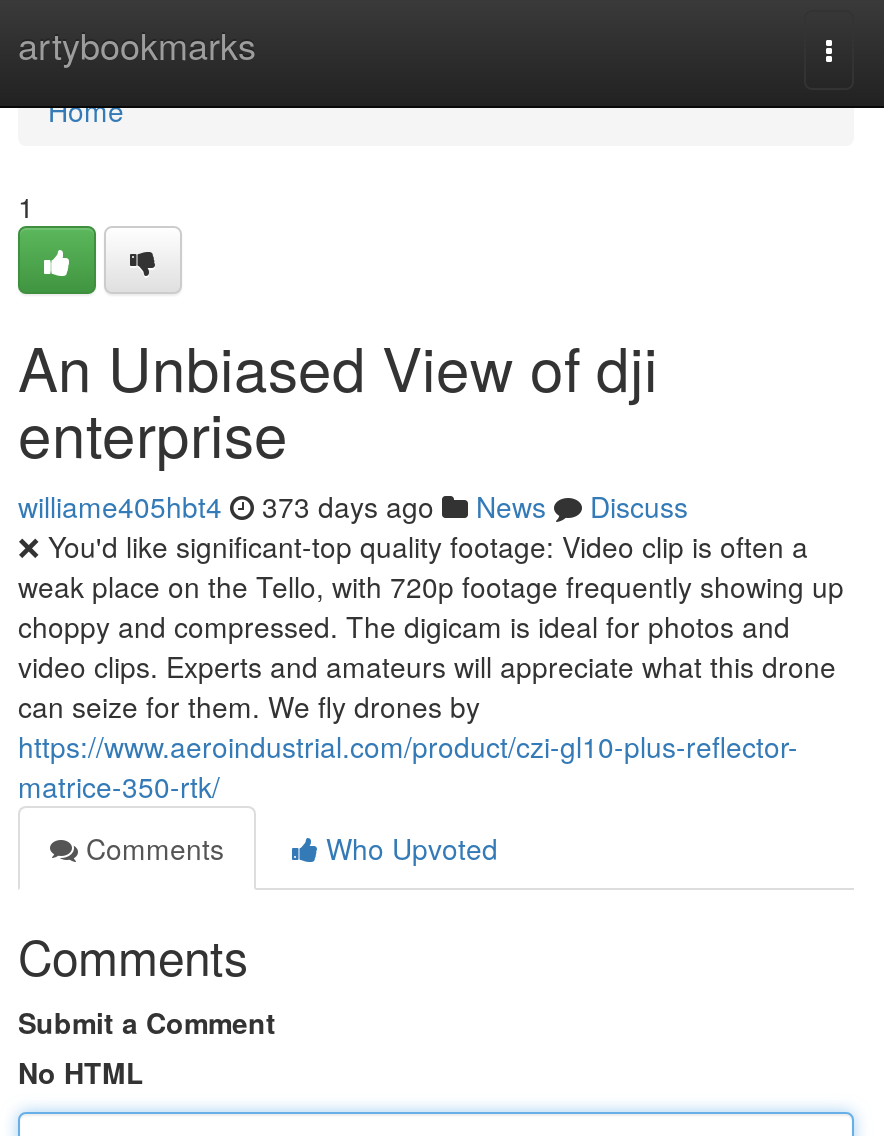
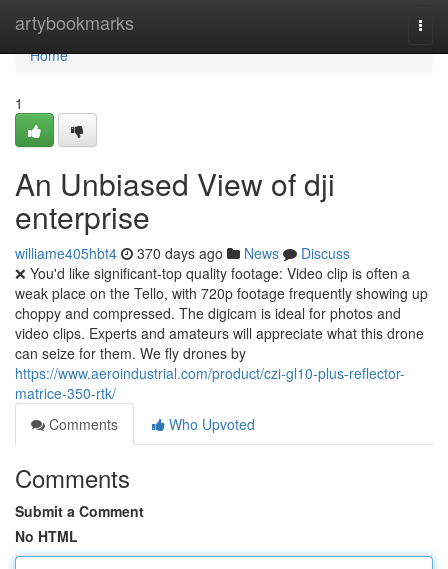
[18,486,688,526] williame405hbt4 373 days ago News Discuss -> [15,243,350,263] williame405hbt4 370 days ago News Discuss

